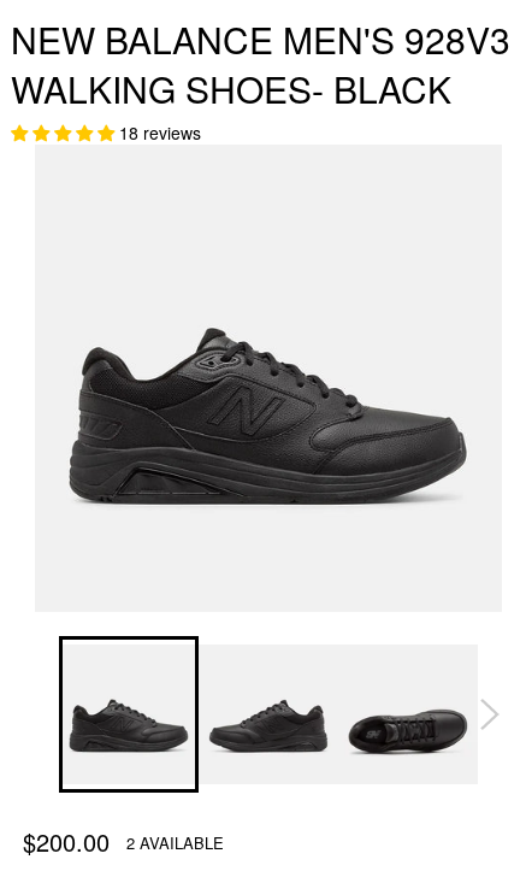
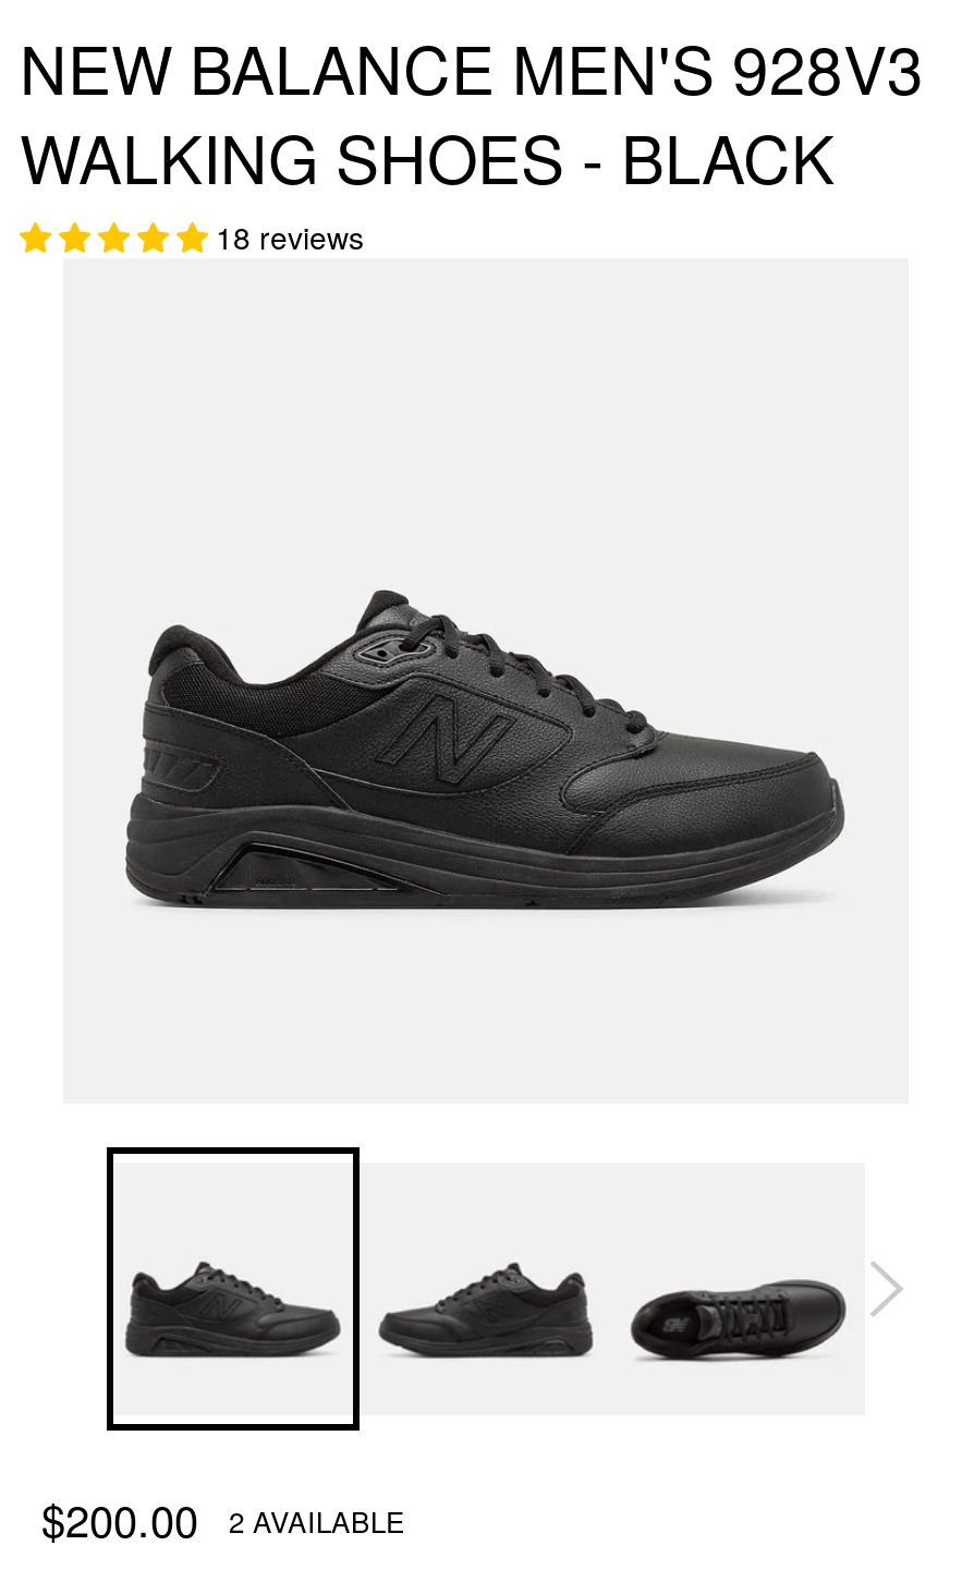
[11,63,451,114] WALKING SHOES- BLACK -> [20,110,835,204] WALKING SHOES - BLACK

